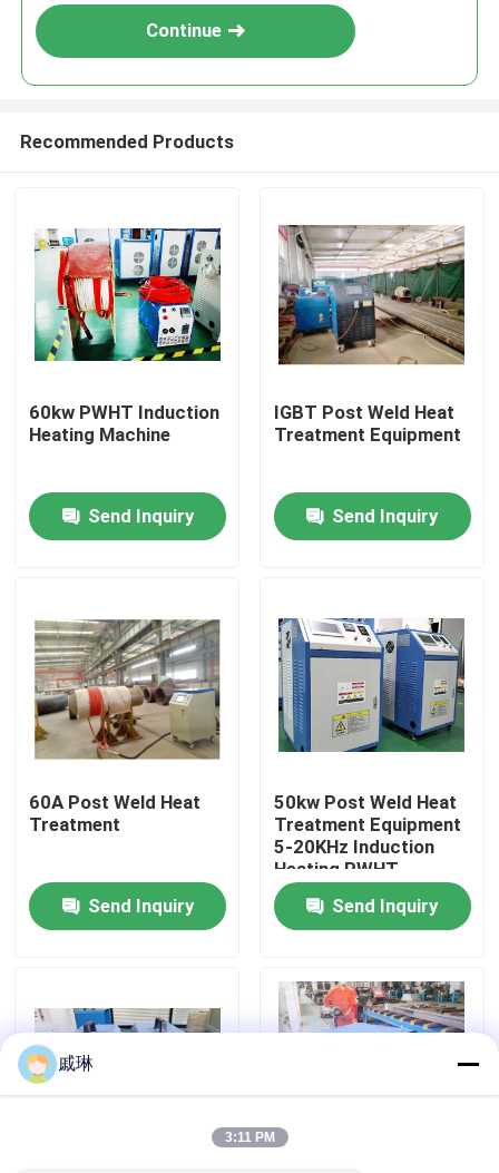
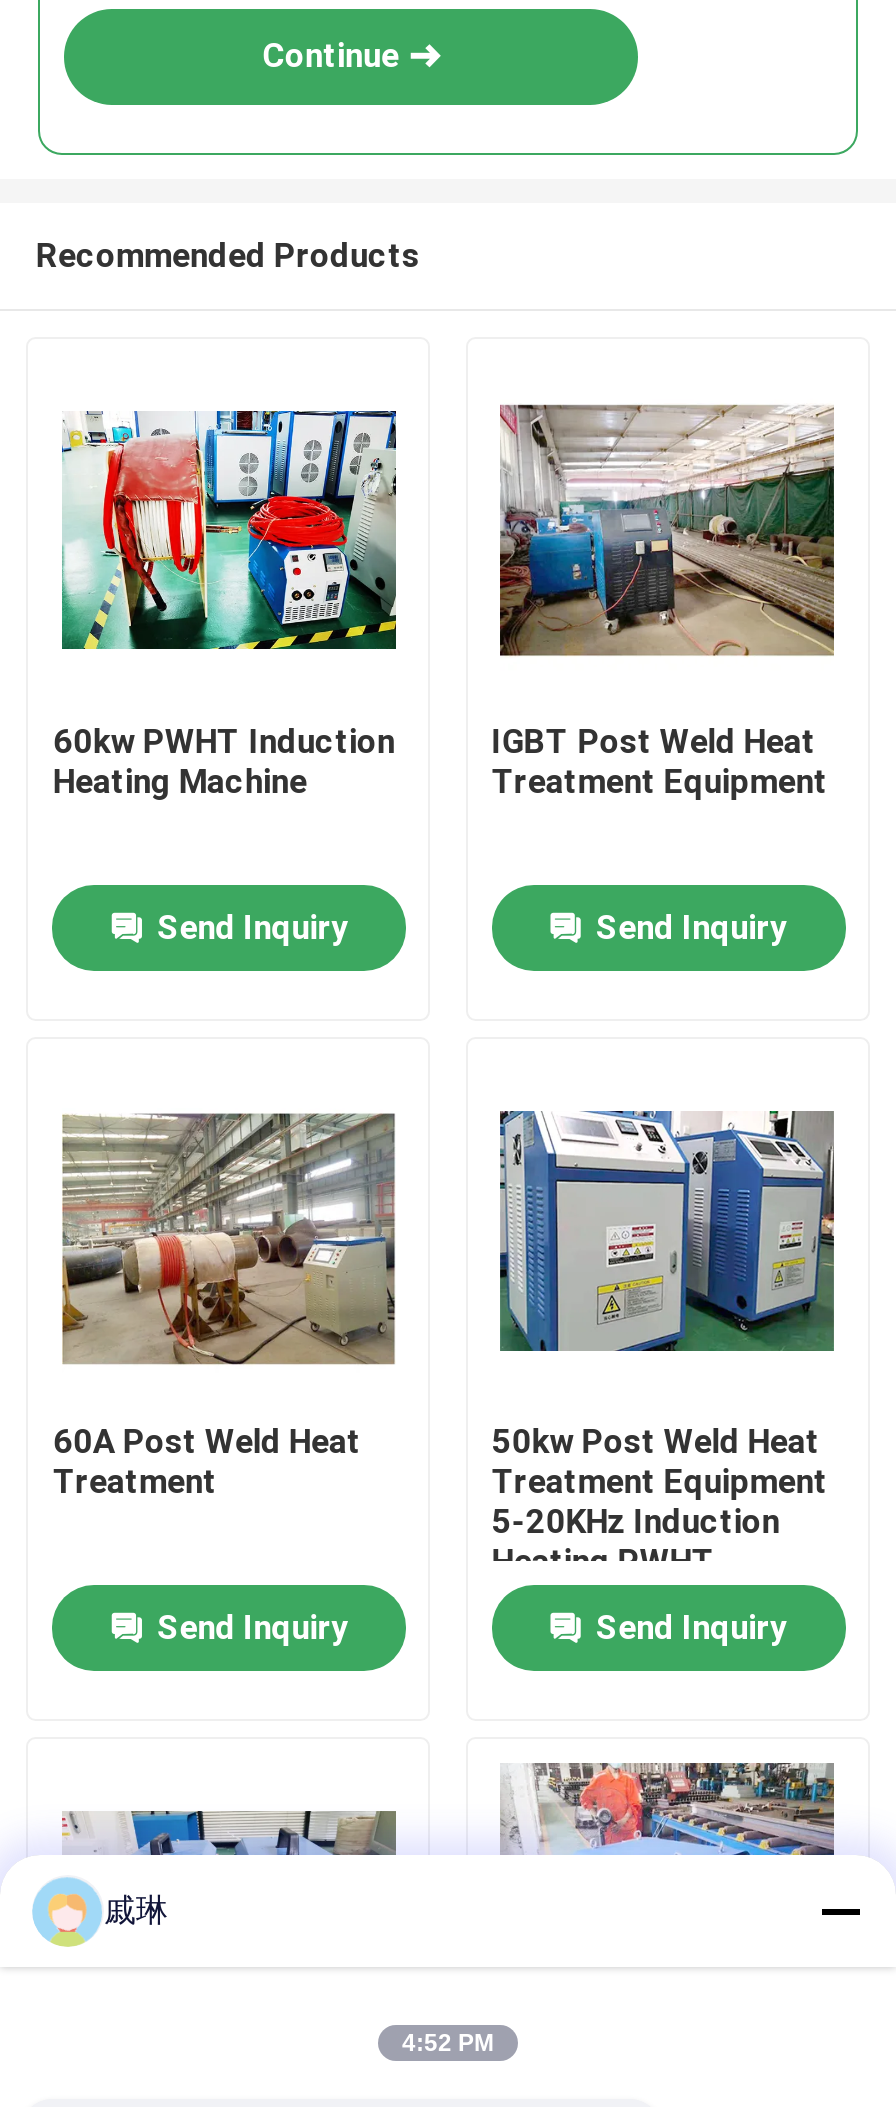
[224,1130,275,1145] 3:11 PM -> [402,2029,494,2057] 4:52 PM

